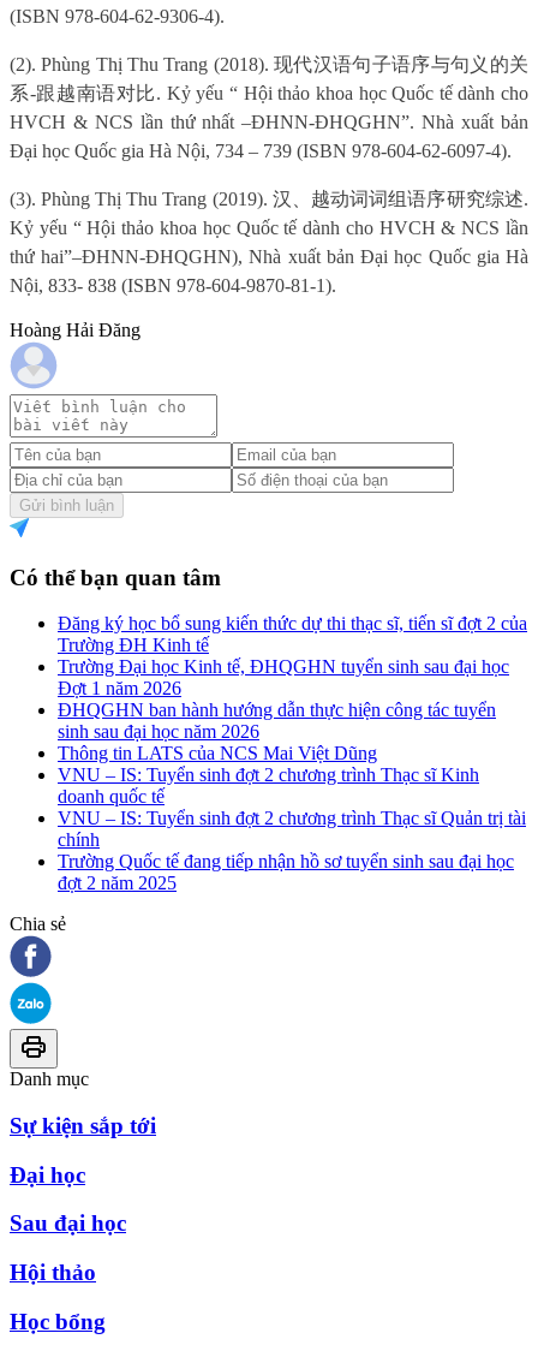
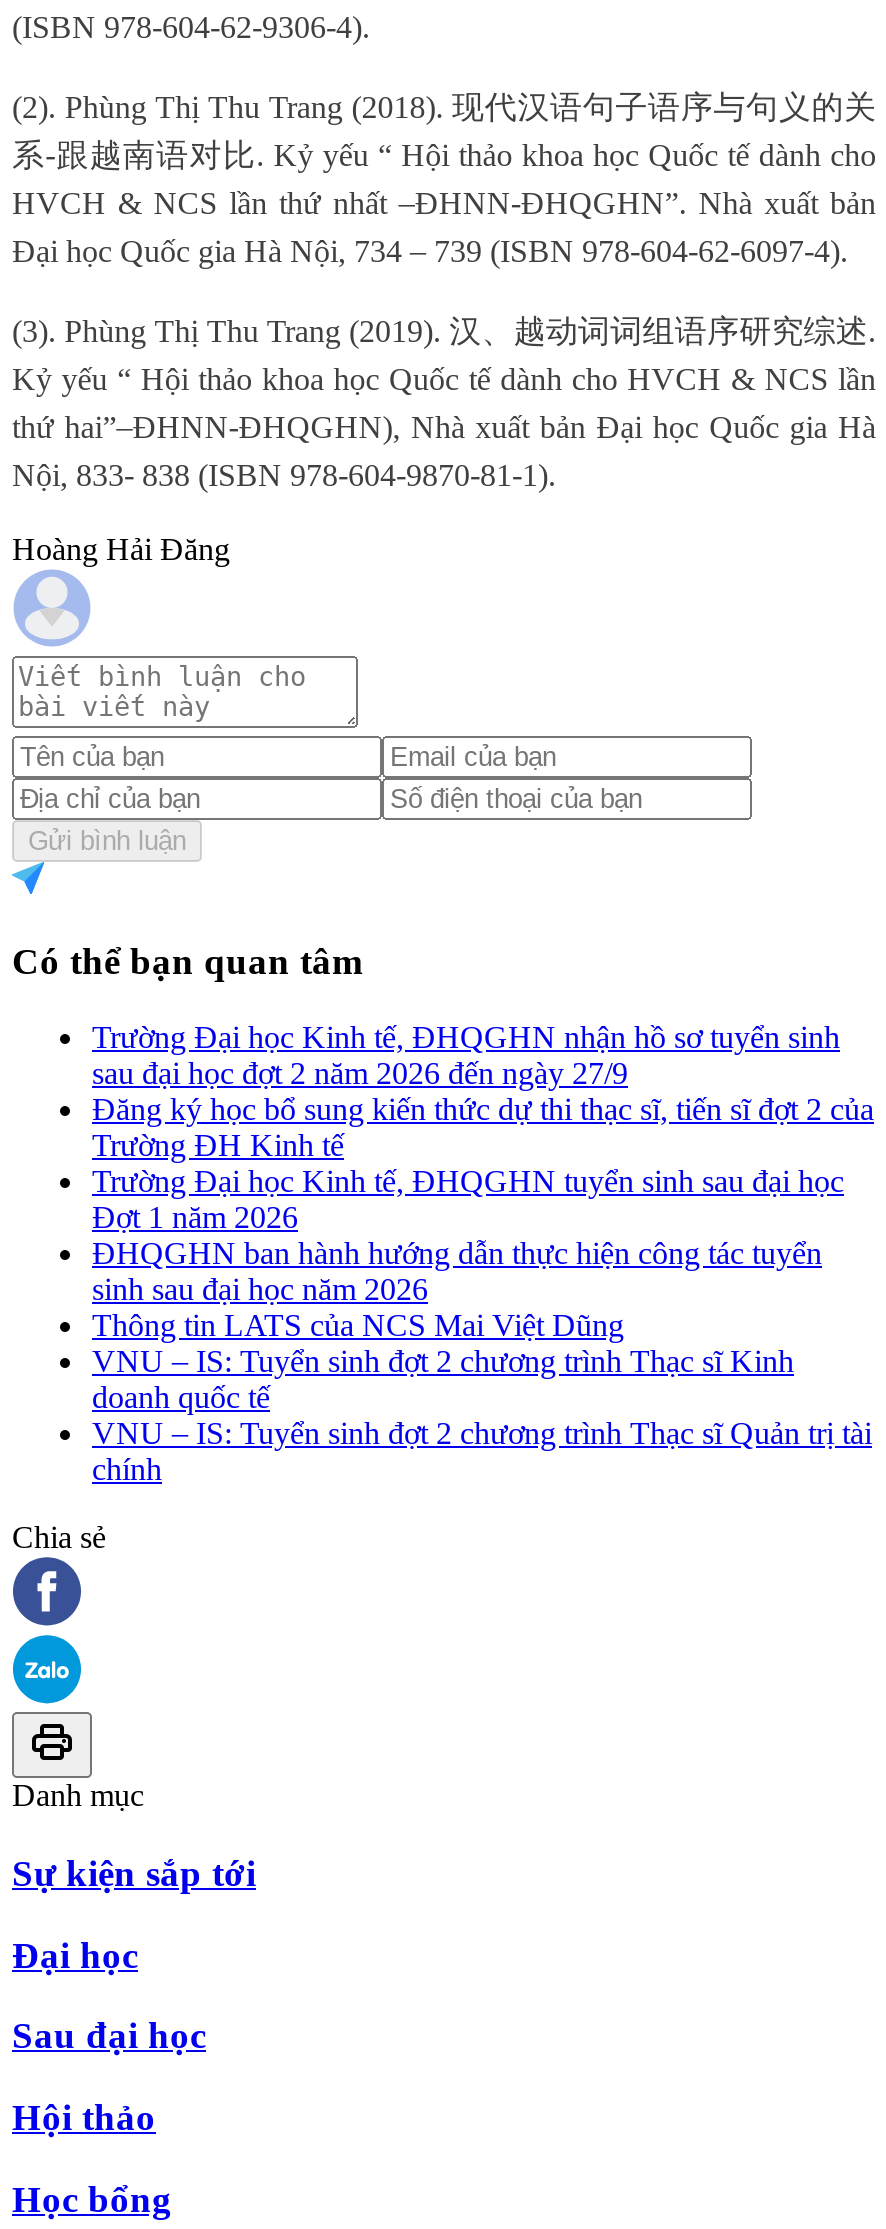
none -> [92,1020,840,1090] Trường Đại học Kinh tế, ĐHQGHN nhận hồ sơ tuyển sinh | sau đại học đợt 2 năm 2026 đến ngày 27/9
moved [58,613,527,850] -> [92,1092,874,1486]: Đăng ký học bổ sung kiến thức dự thi thạc sĩ, tiến sĩ đợt 2 của | Trường ĐH Kinh tế | Trường Đại học Kinh tế, ĐHQGHN tuyển sinh sau đại học | ... | VNU – IS: Tuyển sinh đợt 2 chương trình Thạc sĩ Quản trị tài | chính
[58,851,514,893] Trường Quốc tế đang tiếp nhận hồ sơ tuyển sinh sau đại học | đợt 2 năm 2025 -> none

